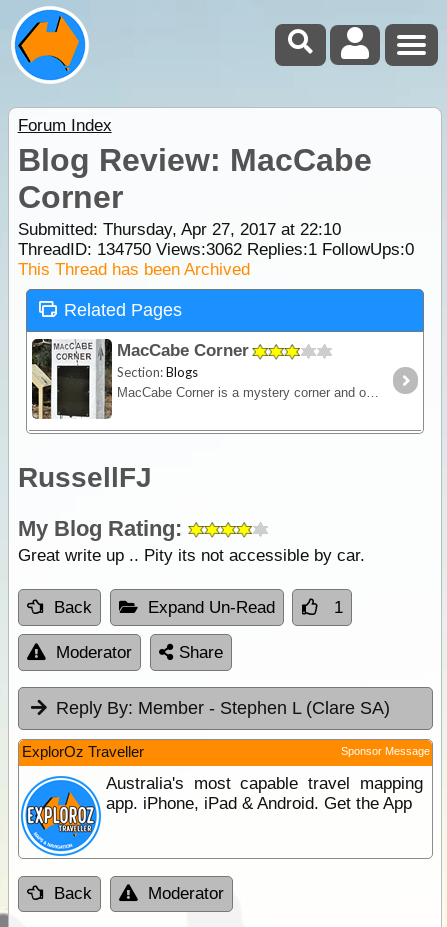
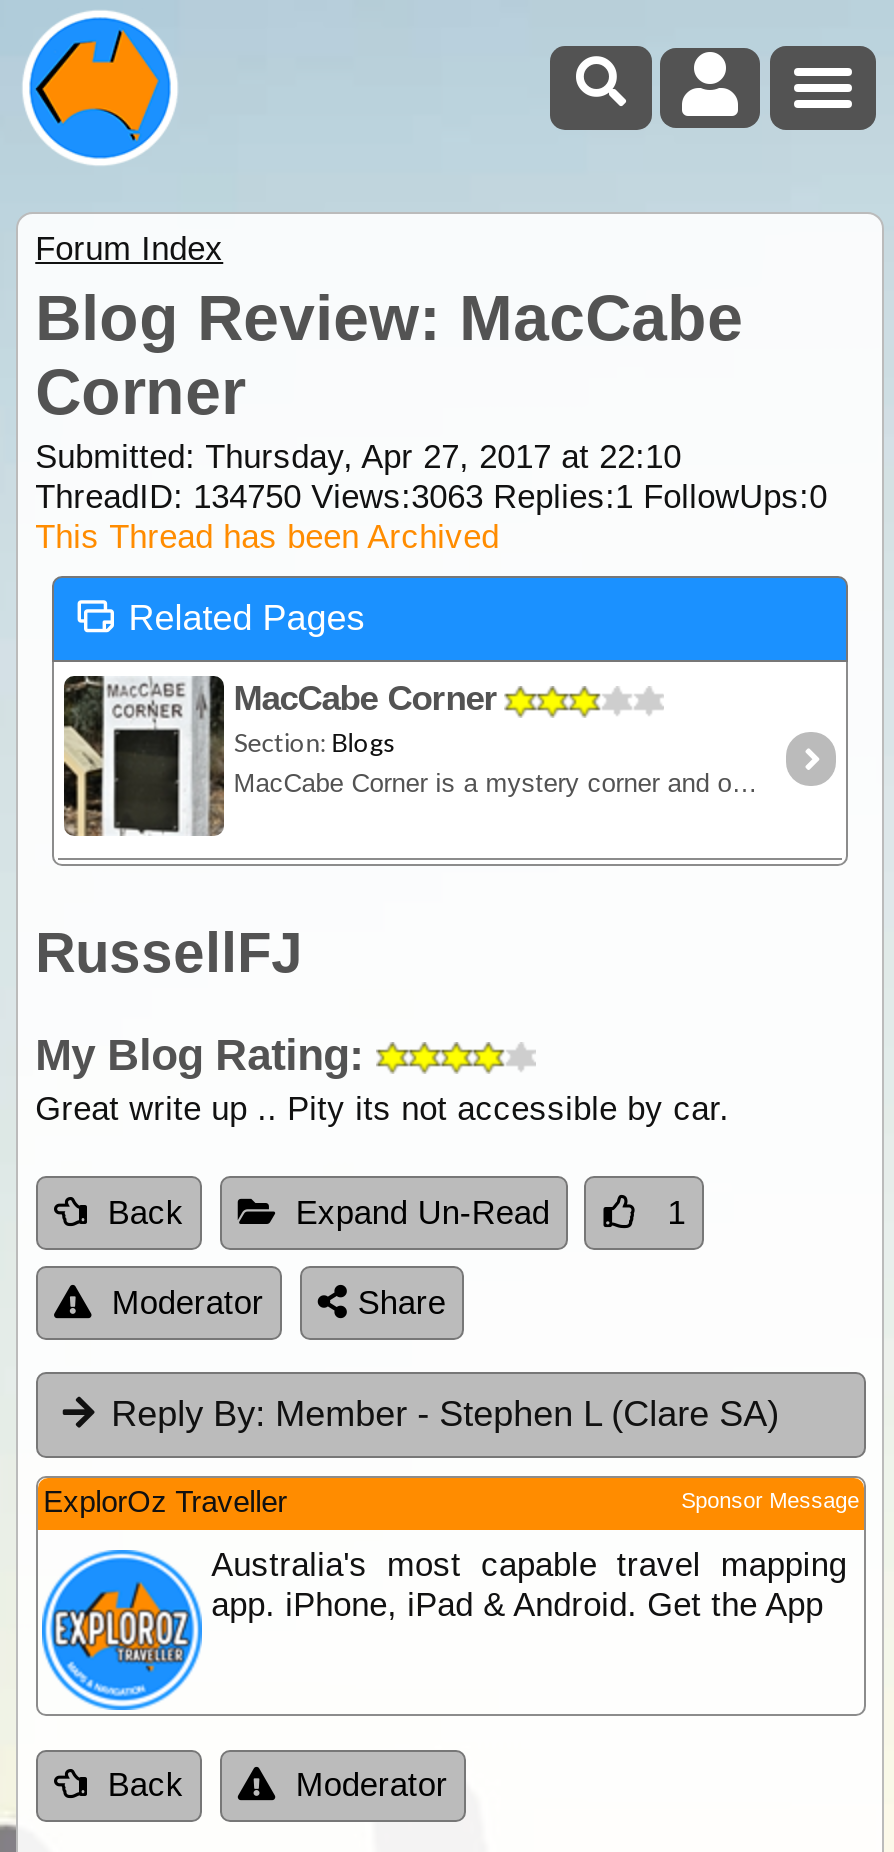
[18,240,414,259] ThreadID: 134750 Views:3062 Replies:1 FollowUps:0 -> [35,478,827,516] ThreadID: 134750 Views:3063 Replies:1 FollowUps:0

